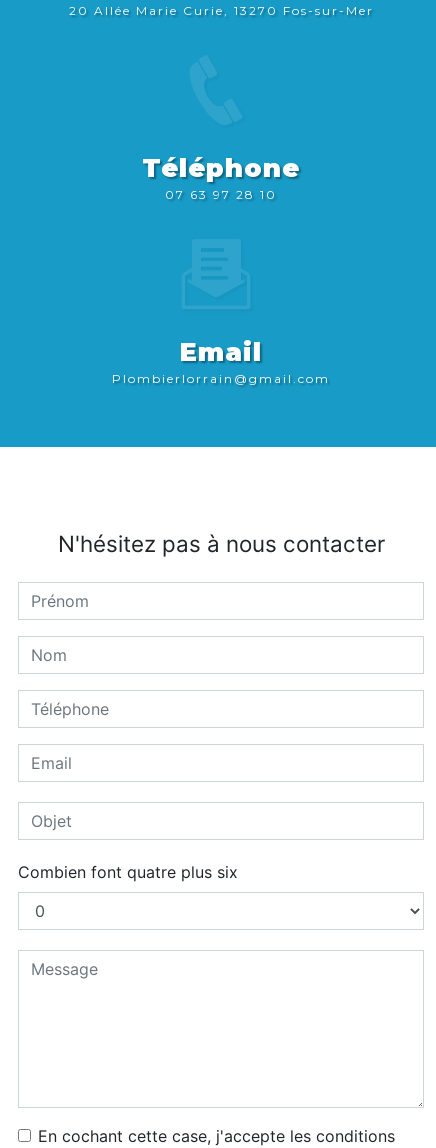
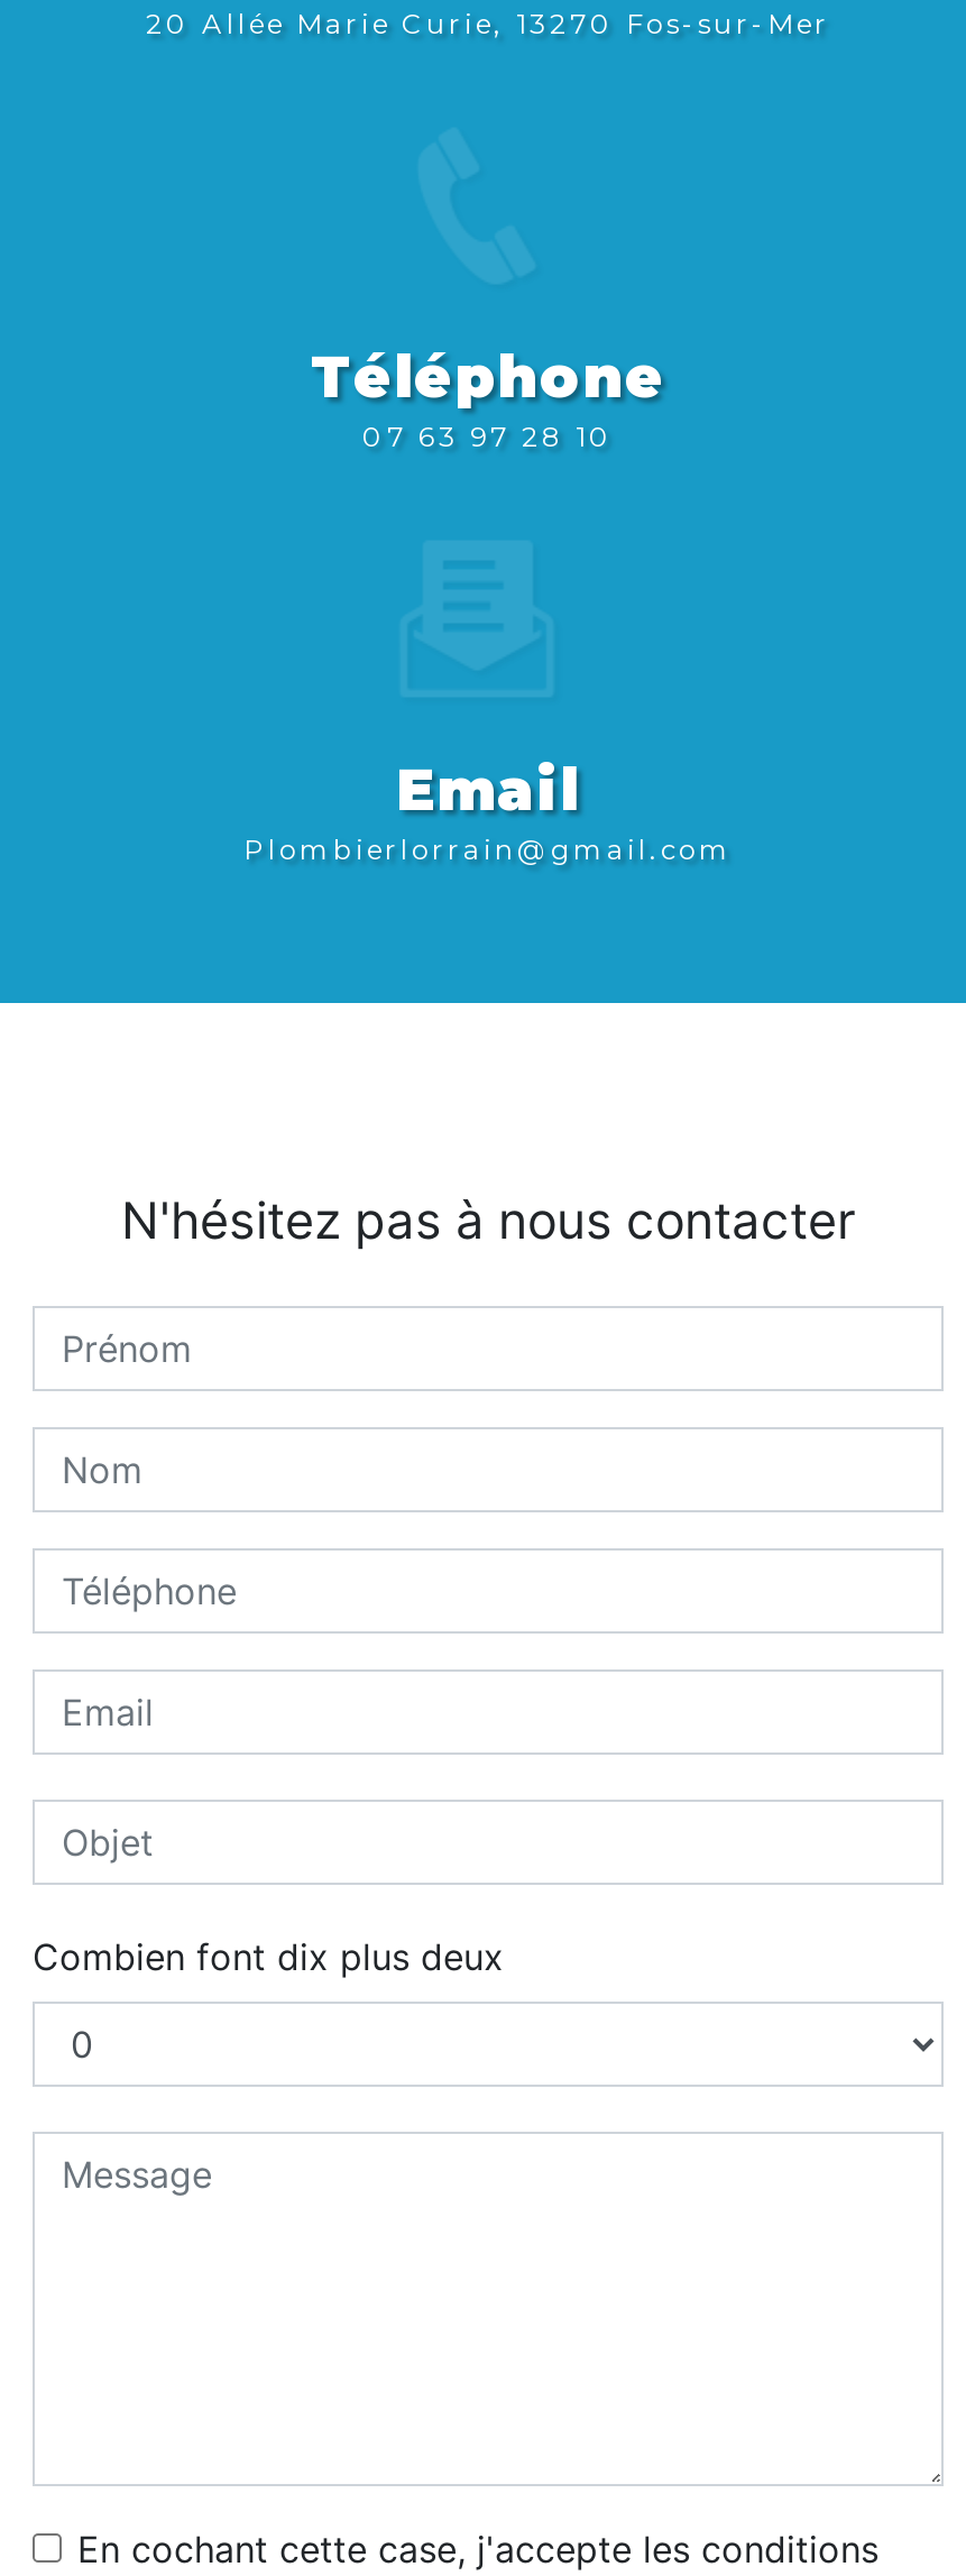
[18,862,238,882] Combien font quatre plus six -> [33,1935,504,1980] Combien font dix plus deux

